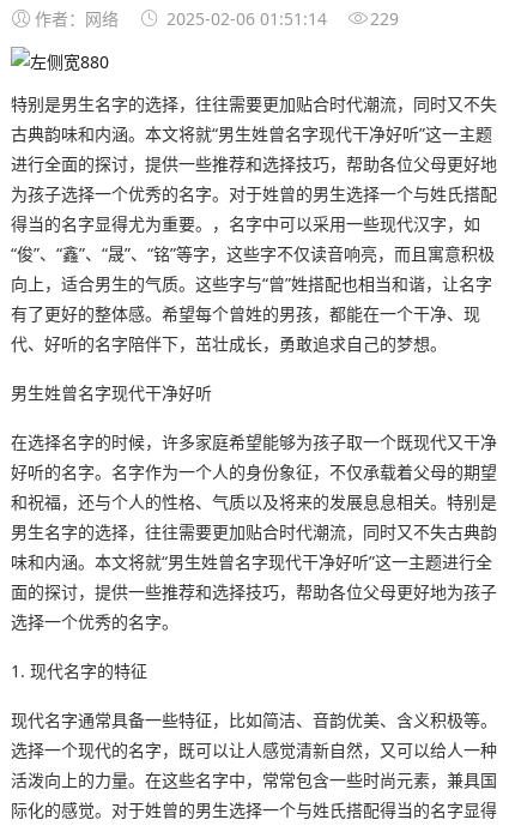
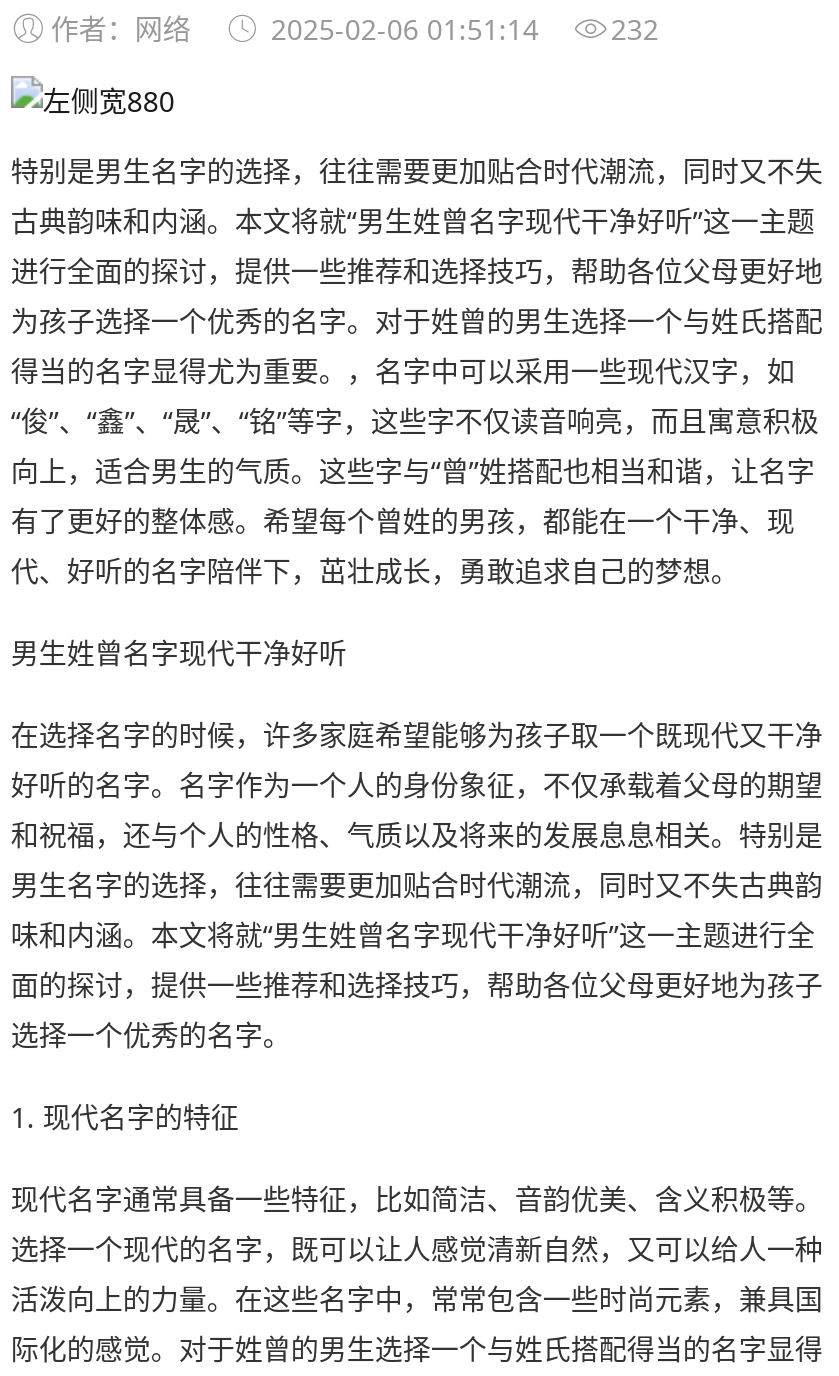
[35,7,399,30] 作者：网络 2025-02-06 01:51:14 229 -> [51,10,659,48] 作者：网络 2025-02-06 01:51:14 232

